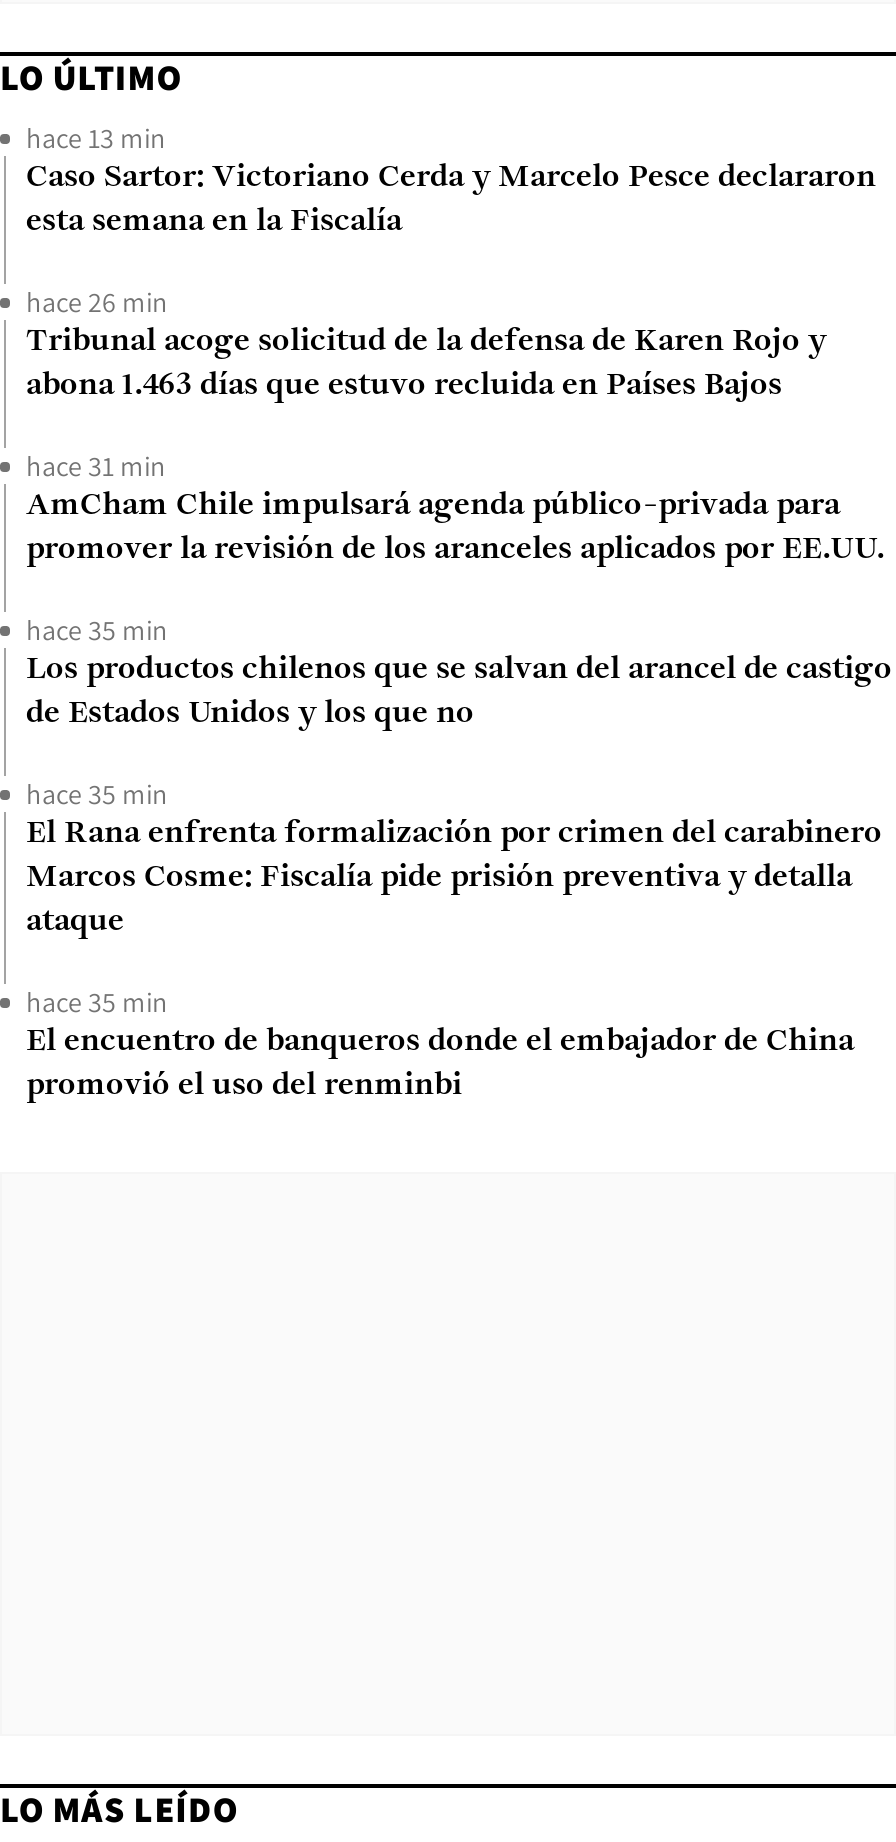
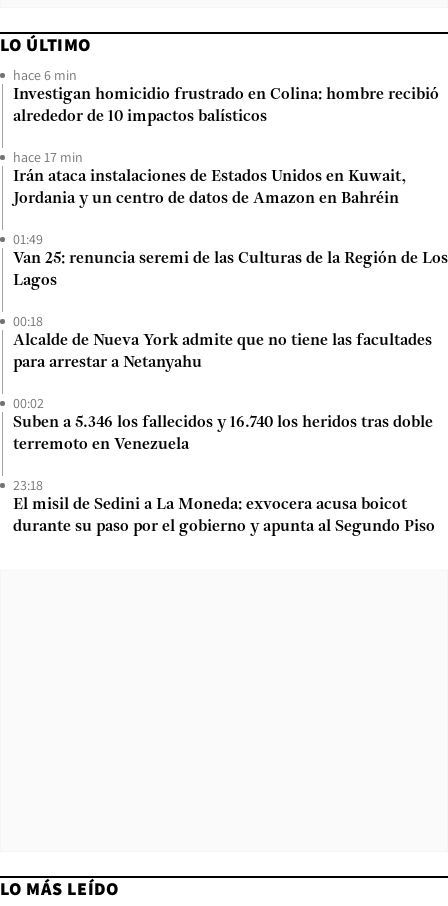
[26,120,876,238] hace 13 min | Caso Sartor: Victoriano Cerda y Marcelo Pesce declararon | esta semana en la Fiscalía -> [13,66,439,125] hace 6 min | Investigan homicidio frustrado en Colina: hombre recibió | alrededor de 10 impactos balísticos
[26,284,826,402] hace 26 min | Tribunal acoge solicitud de la defensa de Karen Rojo y | abona 1.463 días que estuvo recluida en Países Bajos -> [13,148,406,207] hace 17 min | Irán ataca instalaciones de Estados Unidos en Kuwait, | Jordania y un centro de datos de Amazon en Bahréin
[26,448,886,566] hace 31 min | AmCham Chile impulsará agenda público-privada para | promover la revisión de los aranceles aplicados por EE.UU. -> [13,230,448,289] 01:49 | Van 25: renuncia seremi de las Culturas de la Región de Los | Lagos
[26,612,892,730] hace 35 min | Los productos chilenos que se salvan del arancel de castigo | de Estados Unidos y los que no -> [13,312,432,371] 00:18 | Alcalde de Nueva York admite que no tiene las facultades | para arrestar a Netanyahu
[26,776,882,938] hace 35 min | El Rana enfrenta formalización por crimen del carabinero | Marcos Cosme: Fiscalía pide prisión preventiva y detalla | ataque -> [13,394,433,453] 00:02 | Suben a 5.346 los fallecidos y 16.740 los heridos tras doble | terremoto en Venezuela
[26,984,854,1102] hace 35 min | El encuentro de banqueros donde el embajador de China | promovió el uso del renminbi -> [13,476,435,535] 23:18 | El misil de Sedini a La Moneda: exvocera acusa boicot | durante su paso por el gobierno y apunta al Segundo Piso

